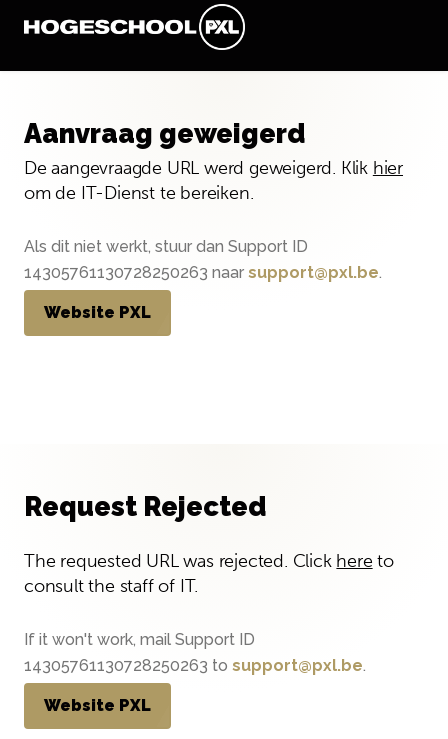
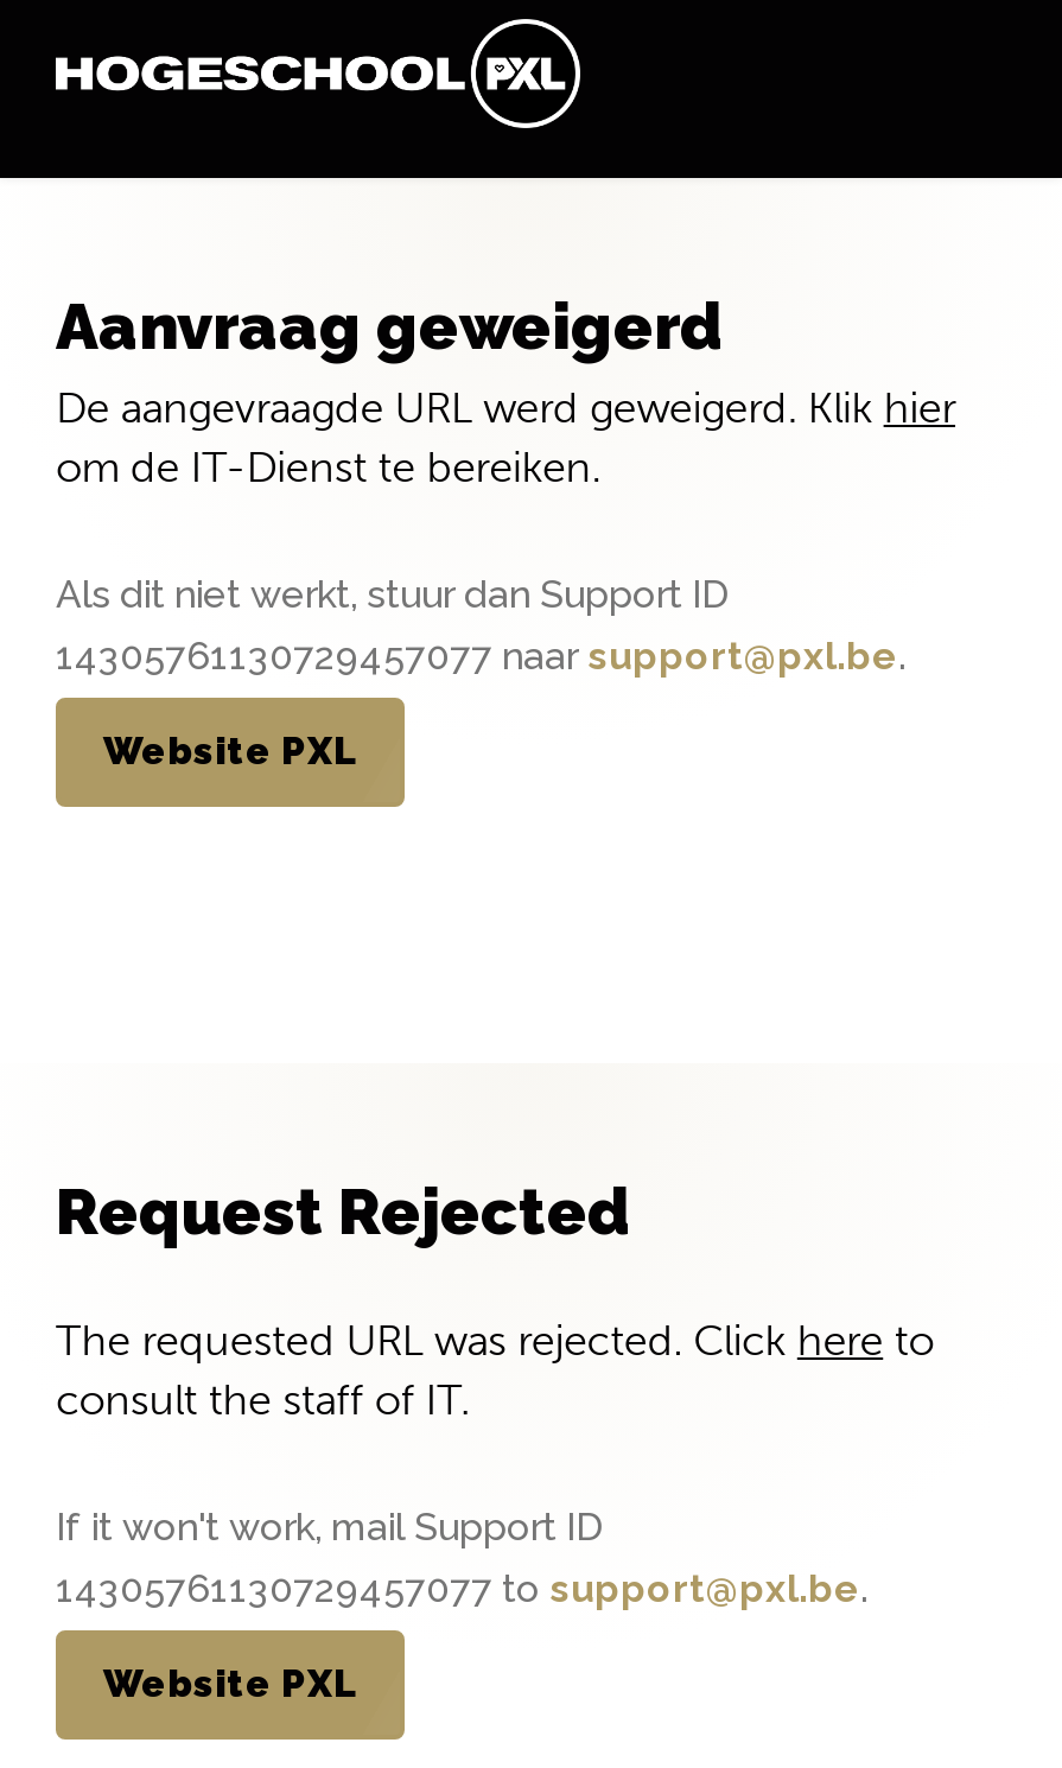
[24,263,382,282] 14305761130728250263 naar support@pxl.be. -> [56,634,905,679] 14305761130729457077 naar support@pxl.be.
[24,656,366,675] 14305761130728250263 to support@pxl.be. -> [56,1566,867,1611] 14305761130729457077 to support@pxl.be.

